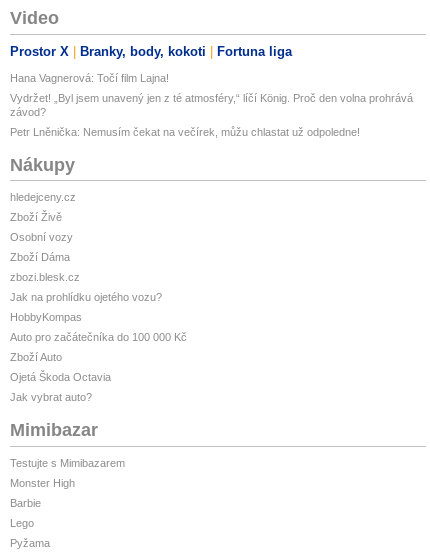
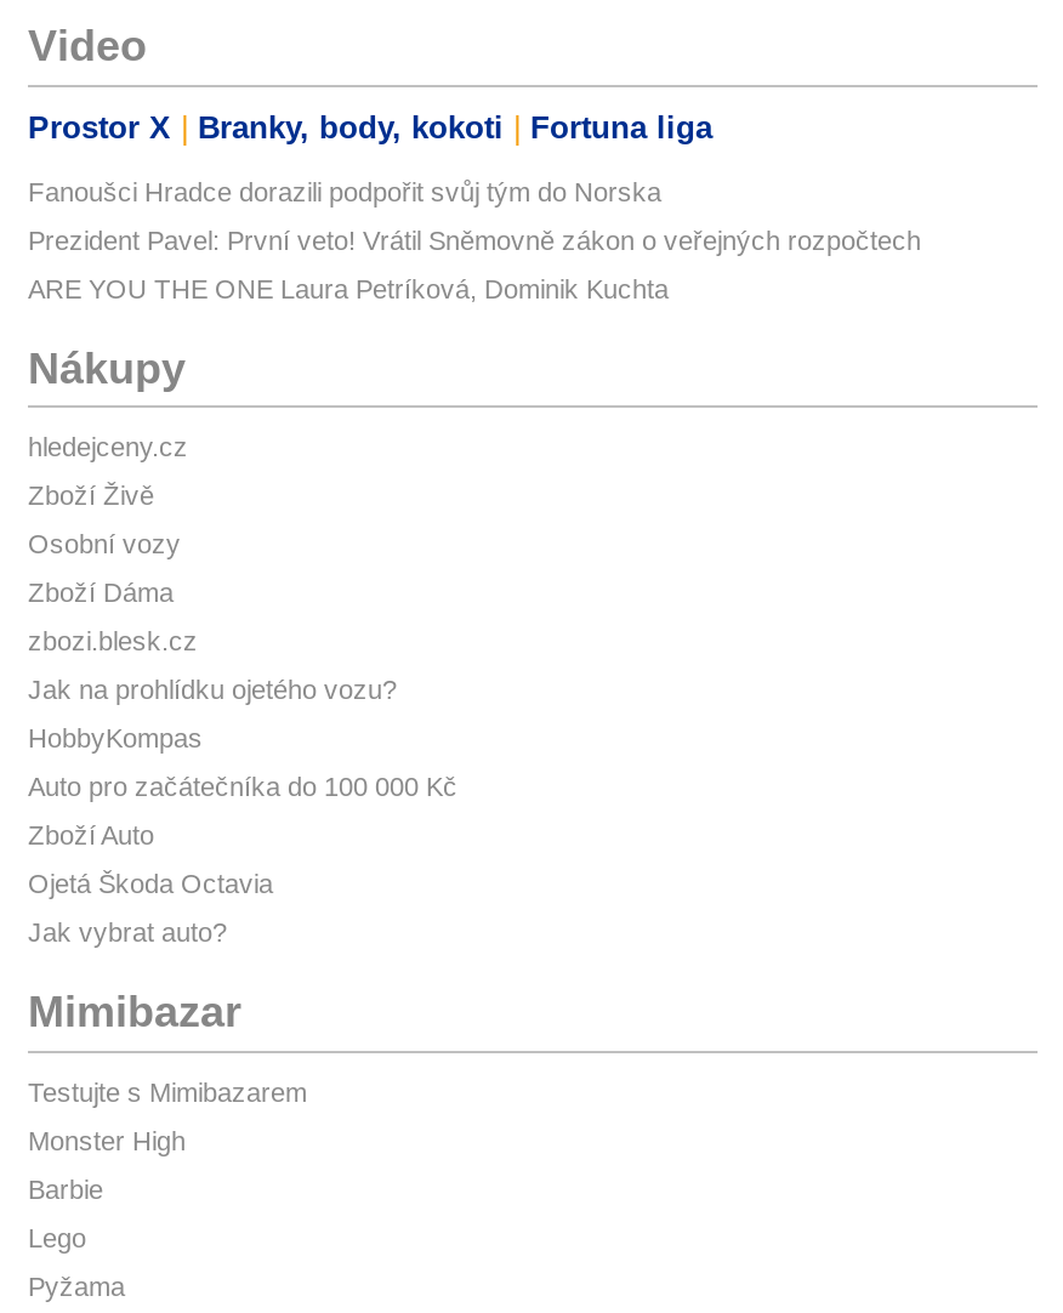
[10,72,169,84] Hana Vagnerová: Točí film Lajna! -> [28,177,661,206] Fanoušci Hradce dorazili podpořit svůj tým do Norska
[10,92,413,118] Vydržet! „Byl jsem unavený jen z té atmosféry,“ líčí König. Proč den volna prohrává | závod? -> [28,225,921,255] Prezident Pavel: První veto! Vrátil Sněmovně zákon o veřejných rozpočtech
[10,126,360,138] Petr Lněnička: Nemusím čekat na večírek, můžu chlastat už odpoledne! -> [28,274,669,303] ARE YOU THE ONE Laura Petríková, Dominik Kuchta

